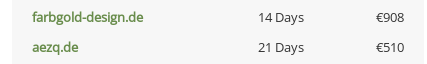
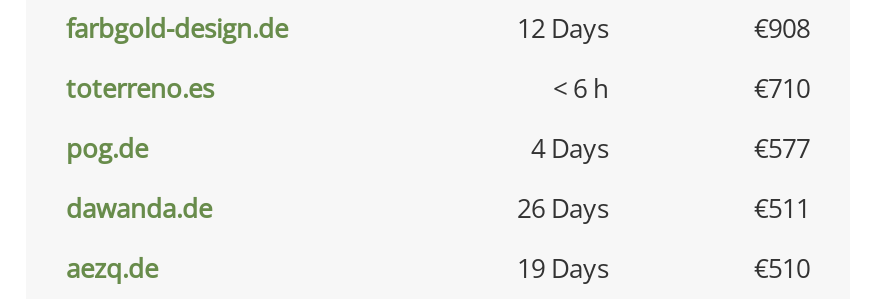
[257,8,303,26] 14 Days -> [517,10,609,46] 12 Days
none -> [66,70,810,226] toterreno.es | < 6 h | €710 | pog.de | 4 Days | €577 | dawanda.de | 26 Days | €511
[257,38,303,56] 21 Days -> [517,250,609,286] 19 Days

